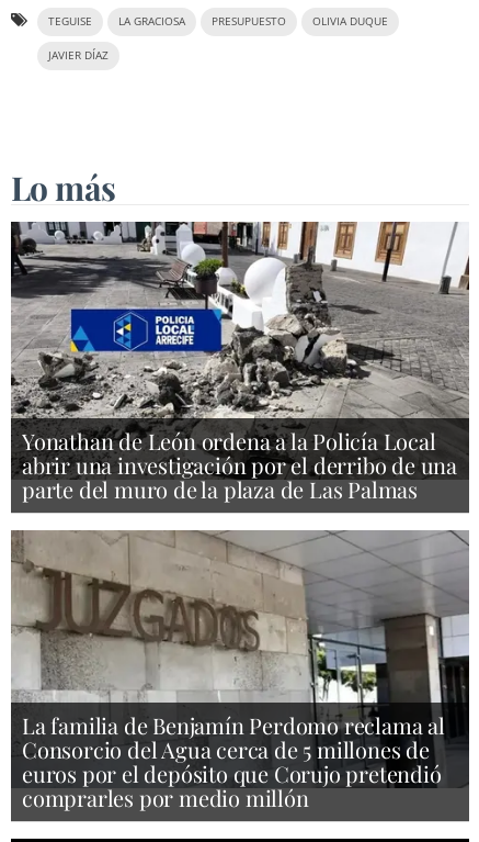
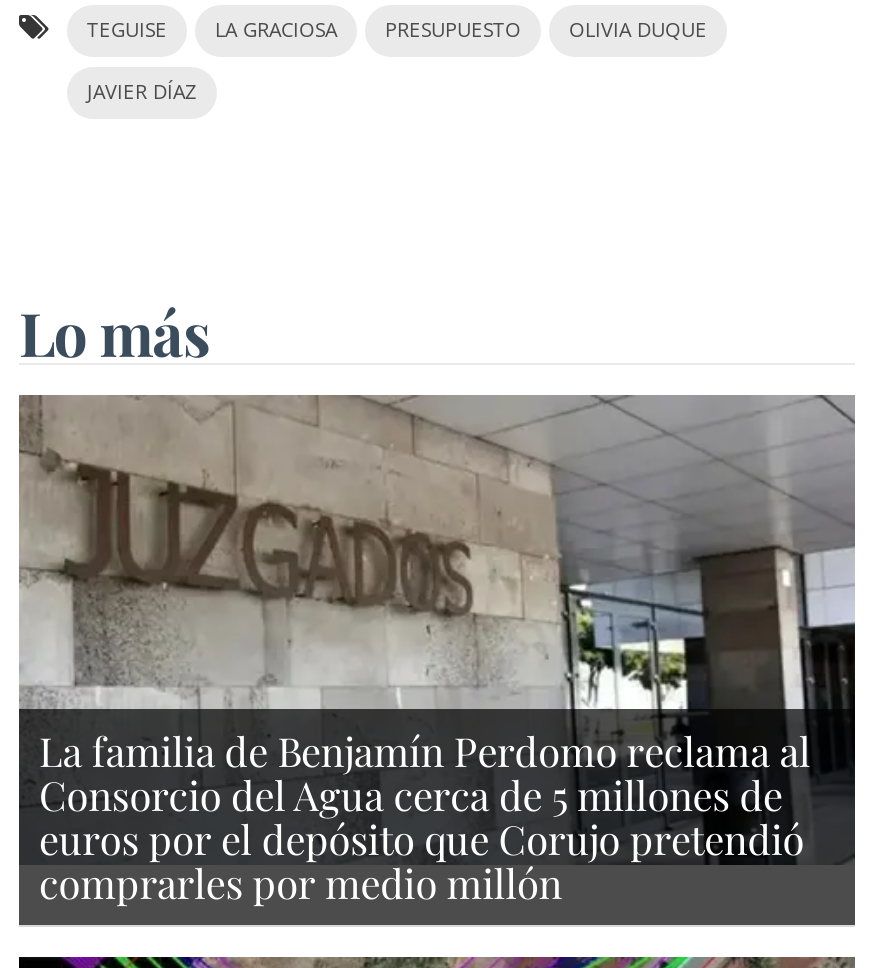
[10,222,469,504] [image] | Yonathan de León ordena a la Policía Local | abrir una investigación por el derribo de una | parte del muro de la plaza de Las Palmas -> none

